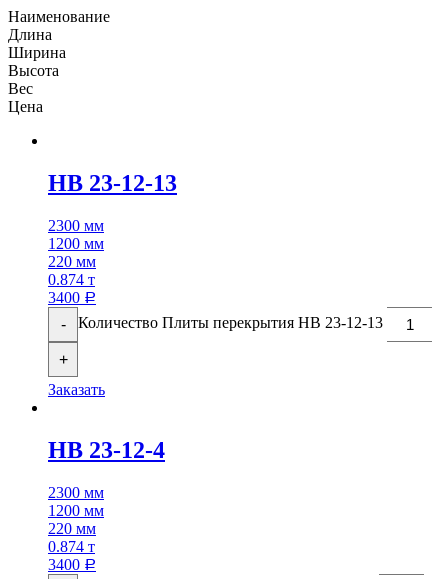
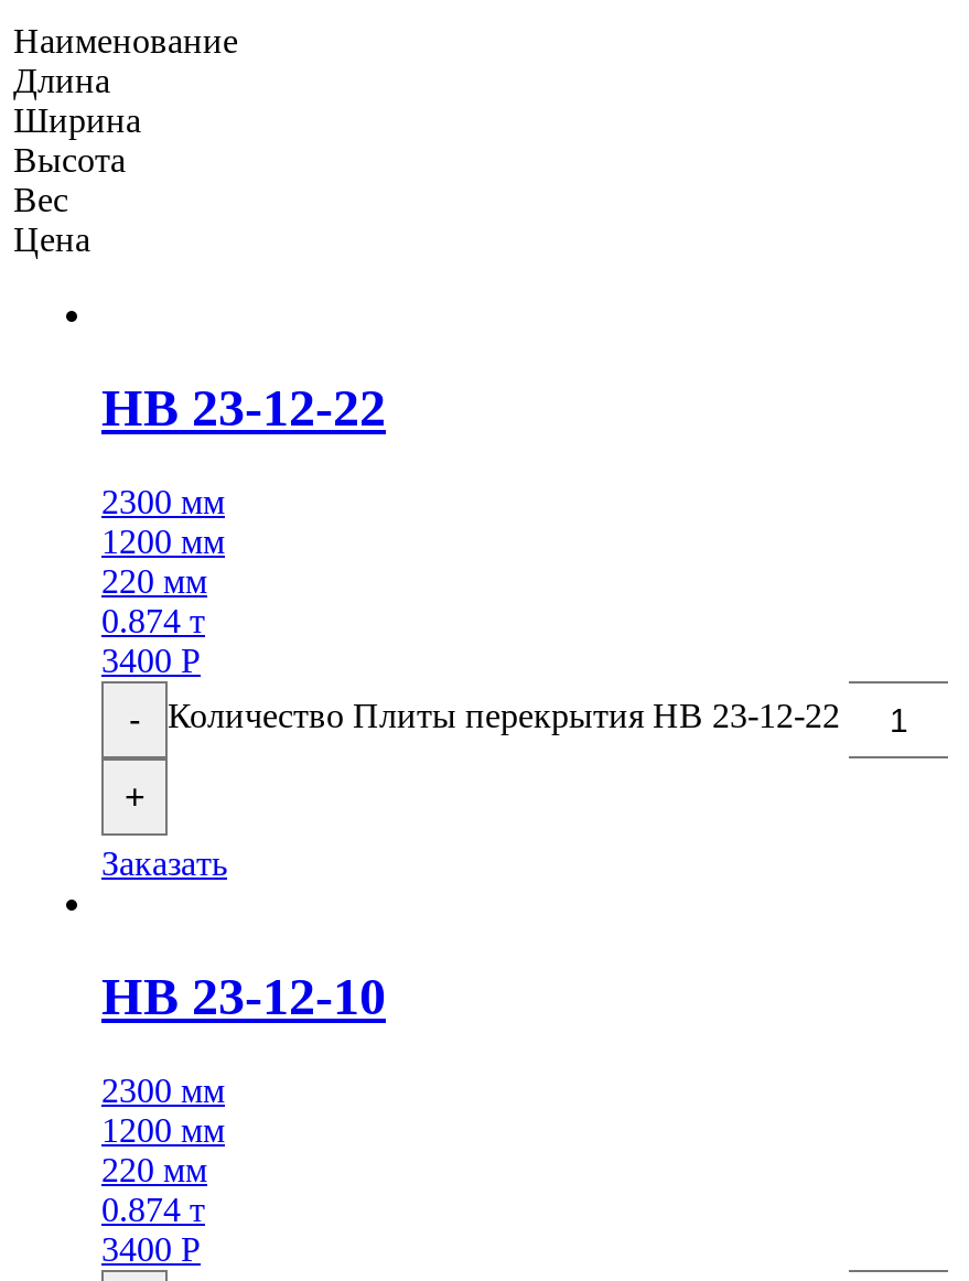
[48,170,177,196] НВ 23-12-13 -> [101,380,386,437] НВ 23-12-22
[78,314,383,331] Количество Плиты перекрытия НВ 23-12-13 -> [168,698,840,735] Количество Плиты перекрытия НВ 23-12-22
[48,437,165,463] НВ 23-12-4 -> [101,968,386,1025] НВ 23-12-10

